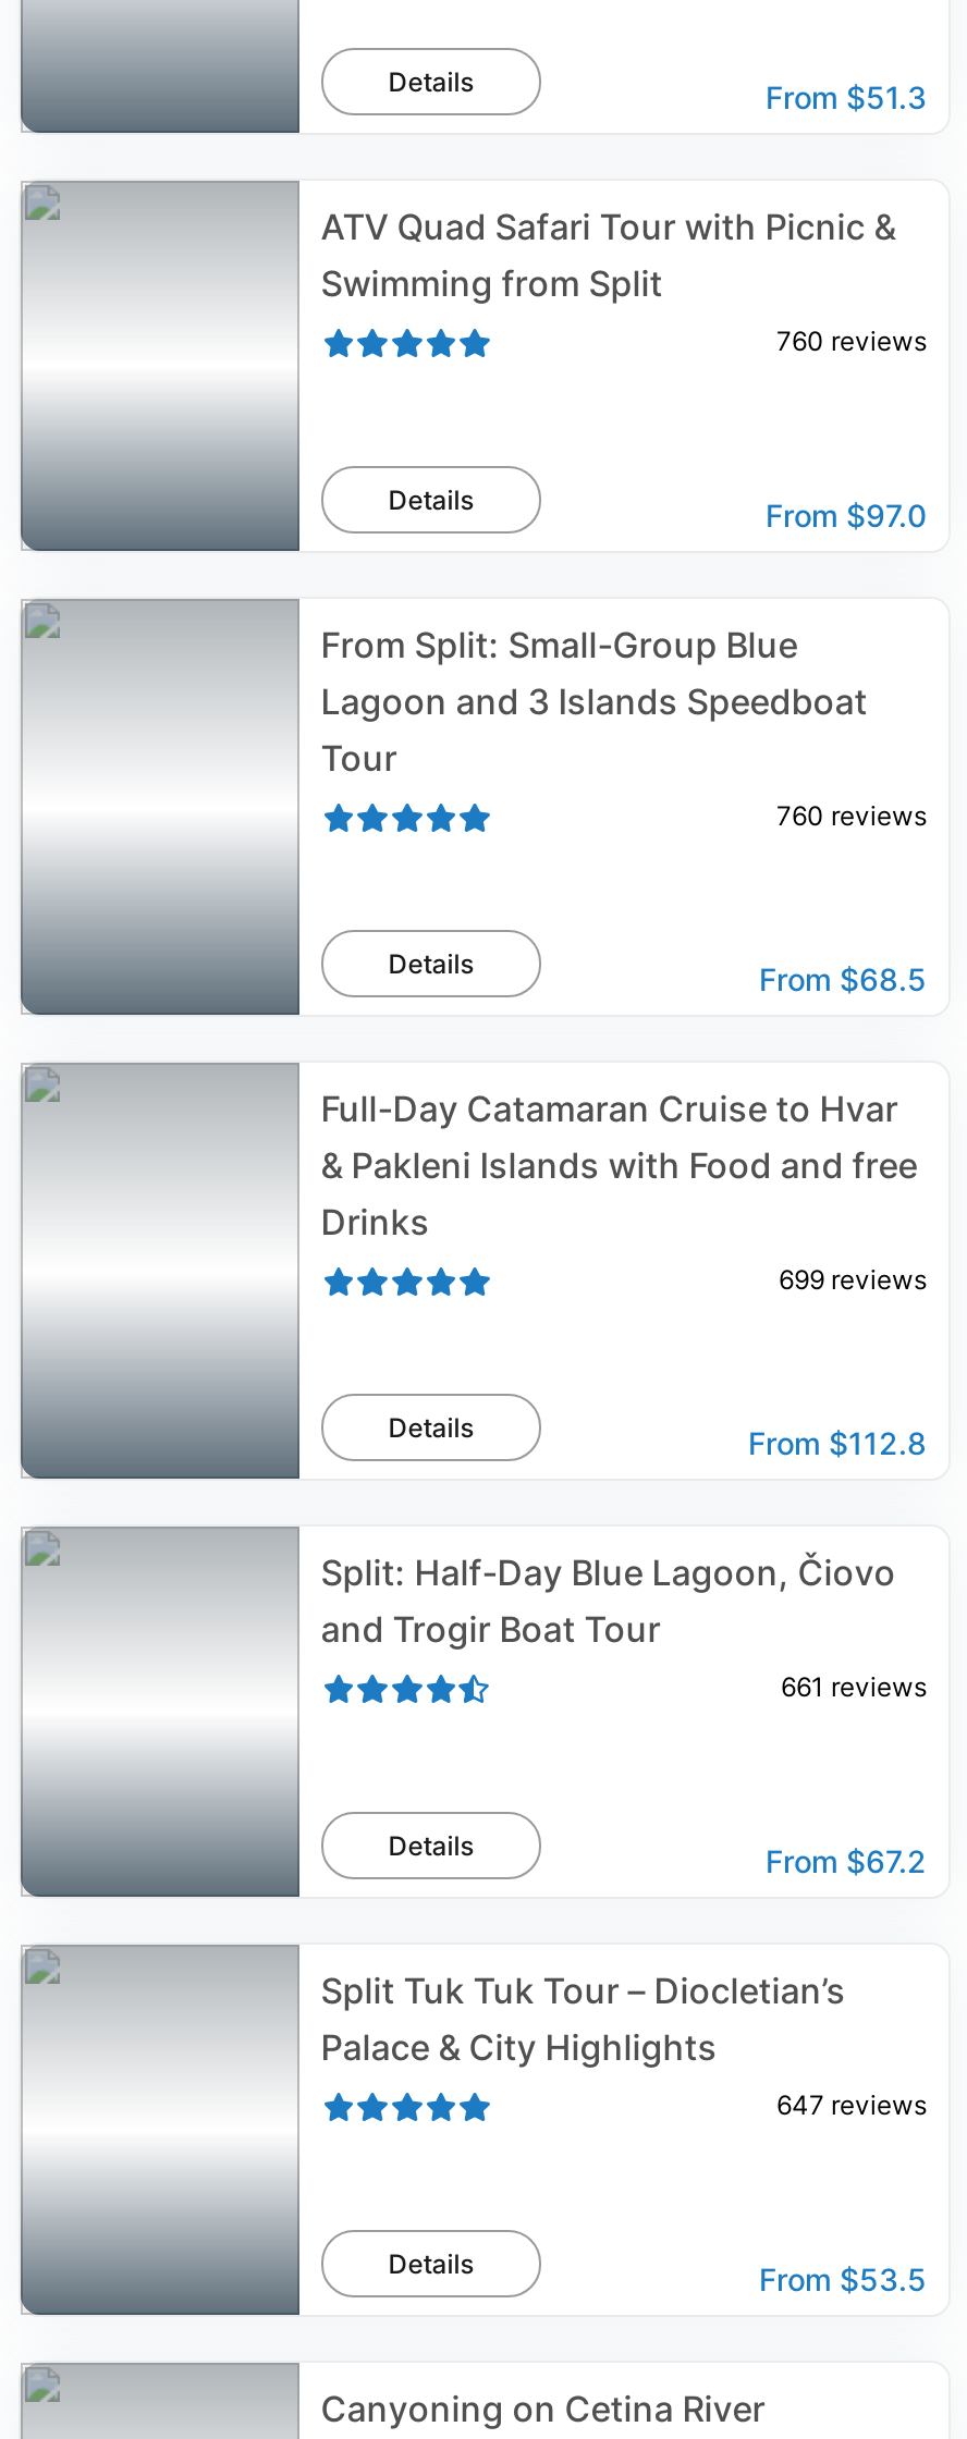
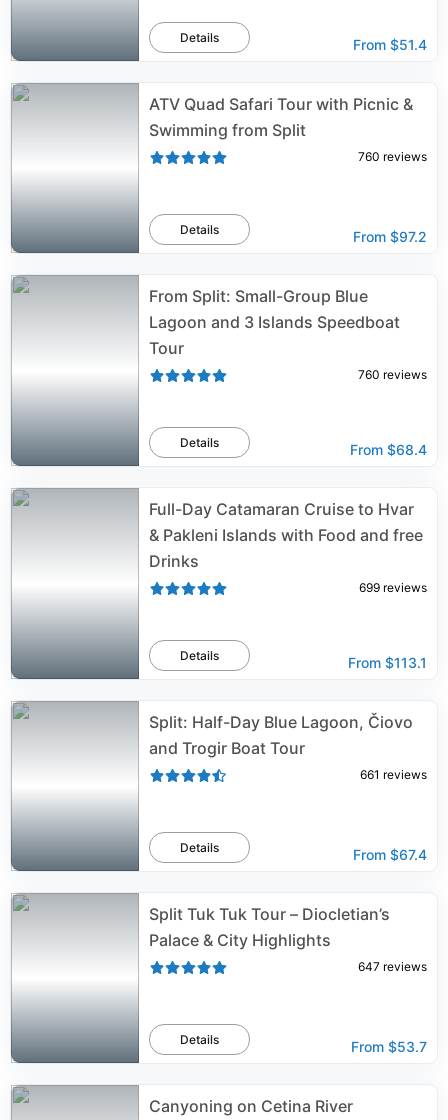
[766,78,927,115] From $51.3 -> [353,36,427,53] From $51.4
[766,497,927,534] From $97.0 -> [353,228,427,245] From $97.2
[759,960,927,997] From $68.5 -> [350,441,427,458] From $68.4
[748,1424,927,1461] From $112.8 -> [348,654,427,671] From $113.1
[766,1842,927,1879] From $67.2 -> [353,846,427,863] From $67.4
[759,2260,927,2297] From $53.5 -> [351,1038,427,1055] From $53.7

